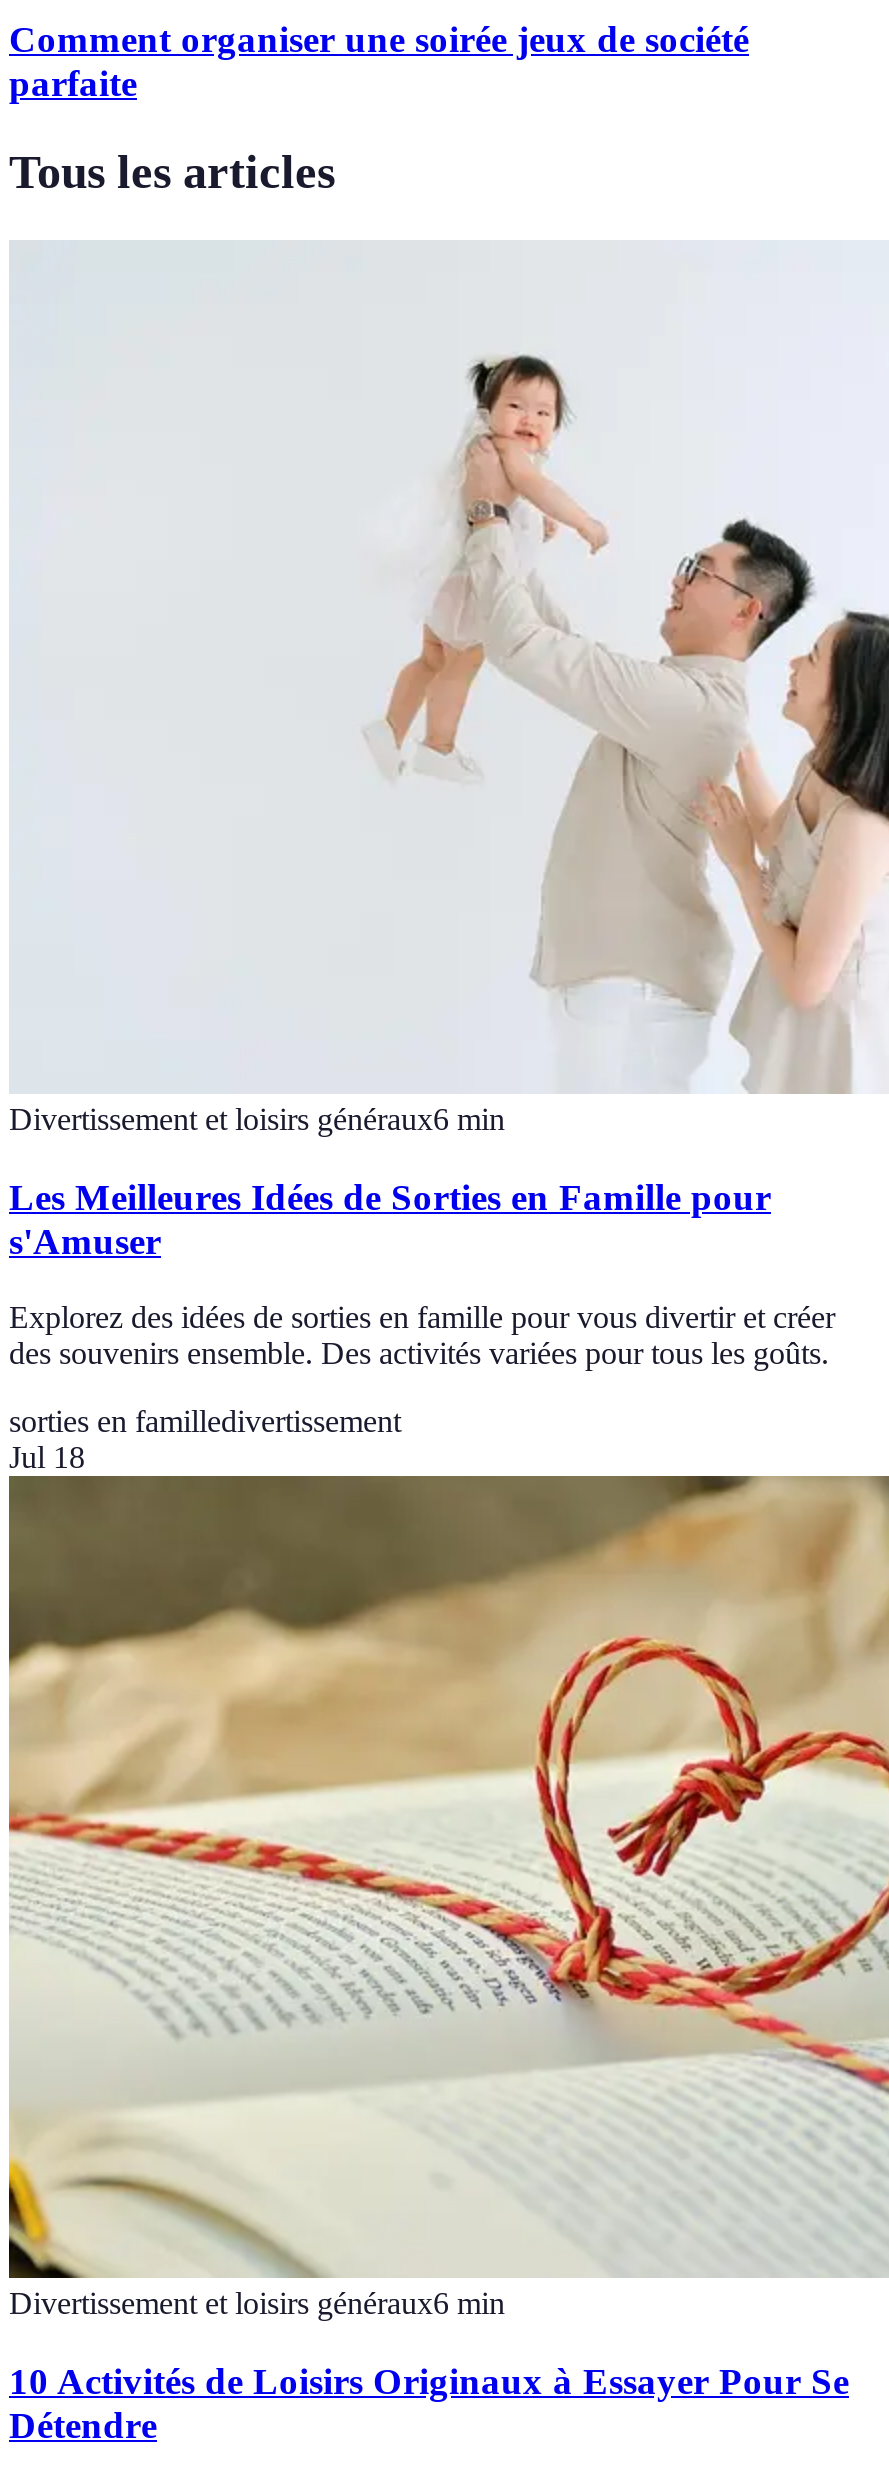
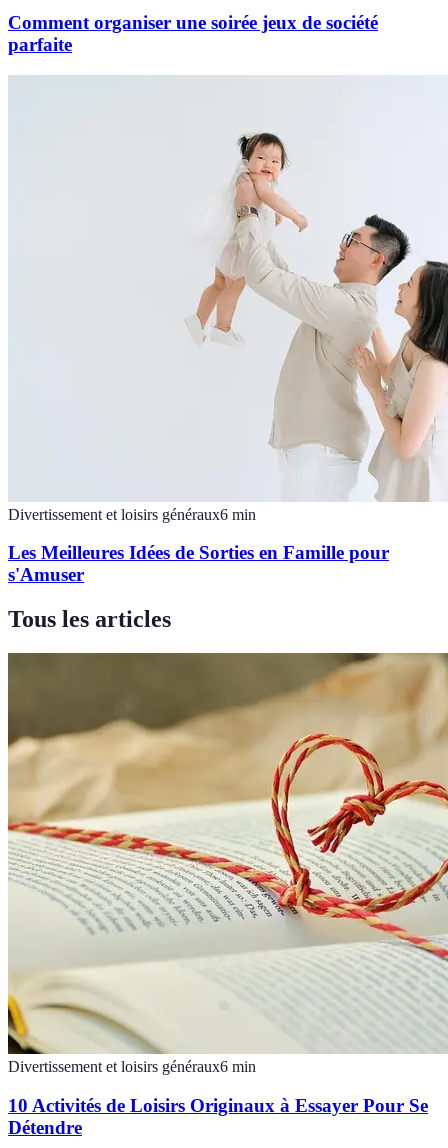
moved [9,146,335,198] -> [8,606,171,632]: Tous les articles
[9,1301,835,1475] Explorez des idées de sorties en famille pour vous divertir et créer | des souvenirs ensemble. Des activités variées pour tous les goûts. | sorties en familledivertissement | Jul 18 -> none

